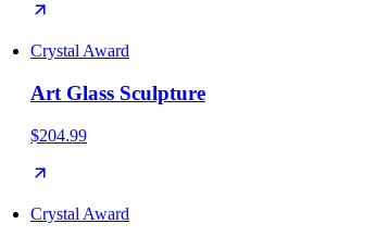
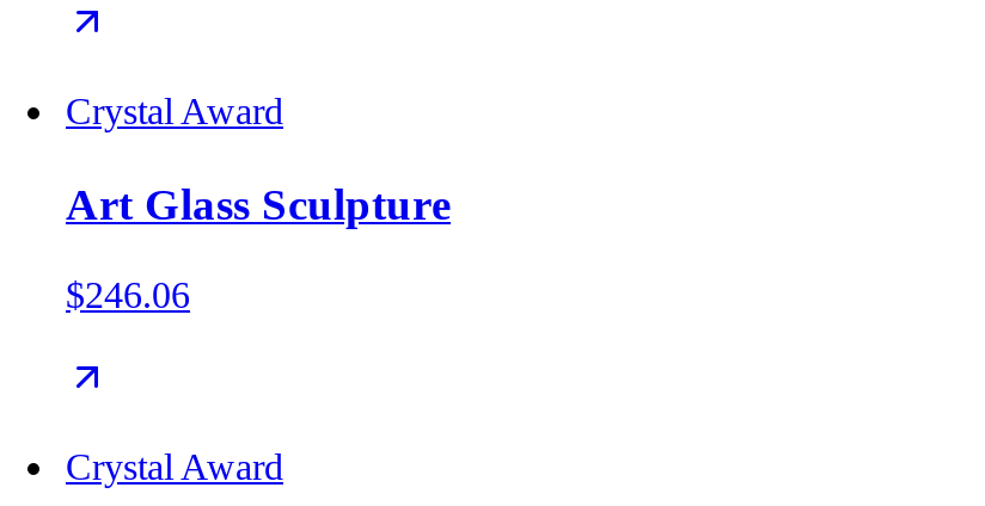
[30,126,87,144] $204.99 -> [66,276,190,316] $246.06

